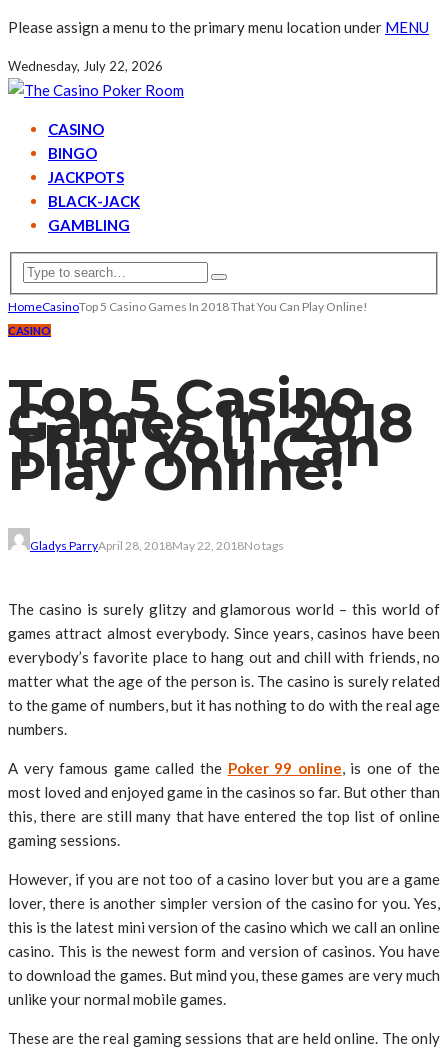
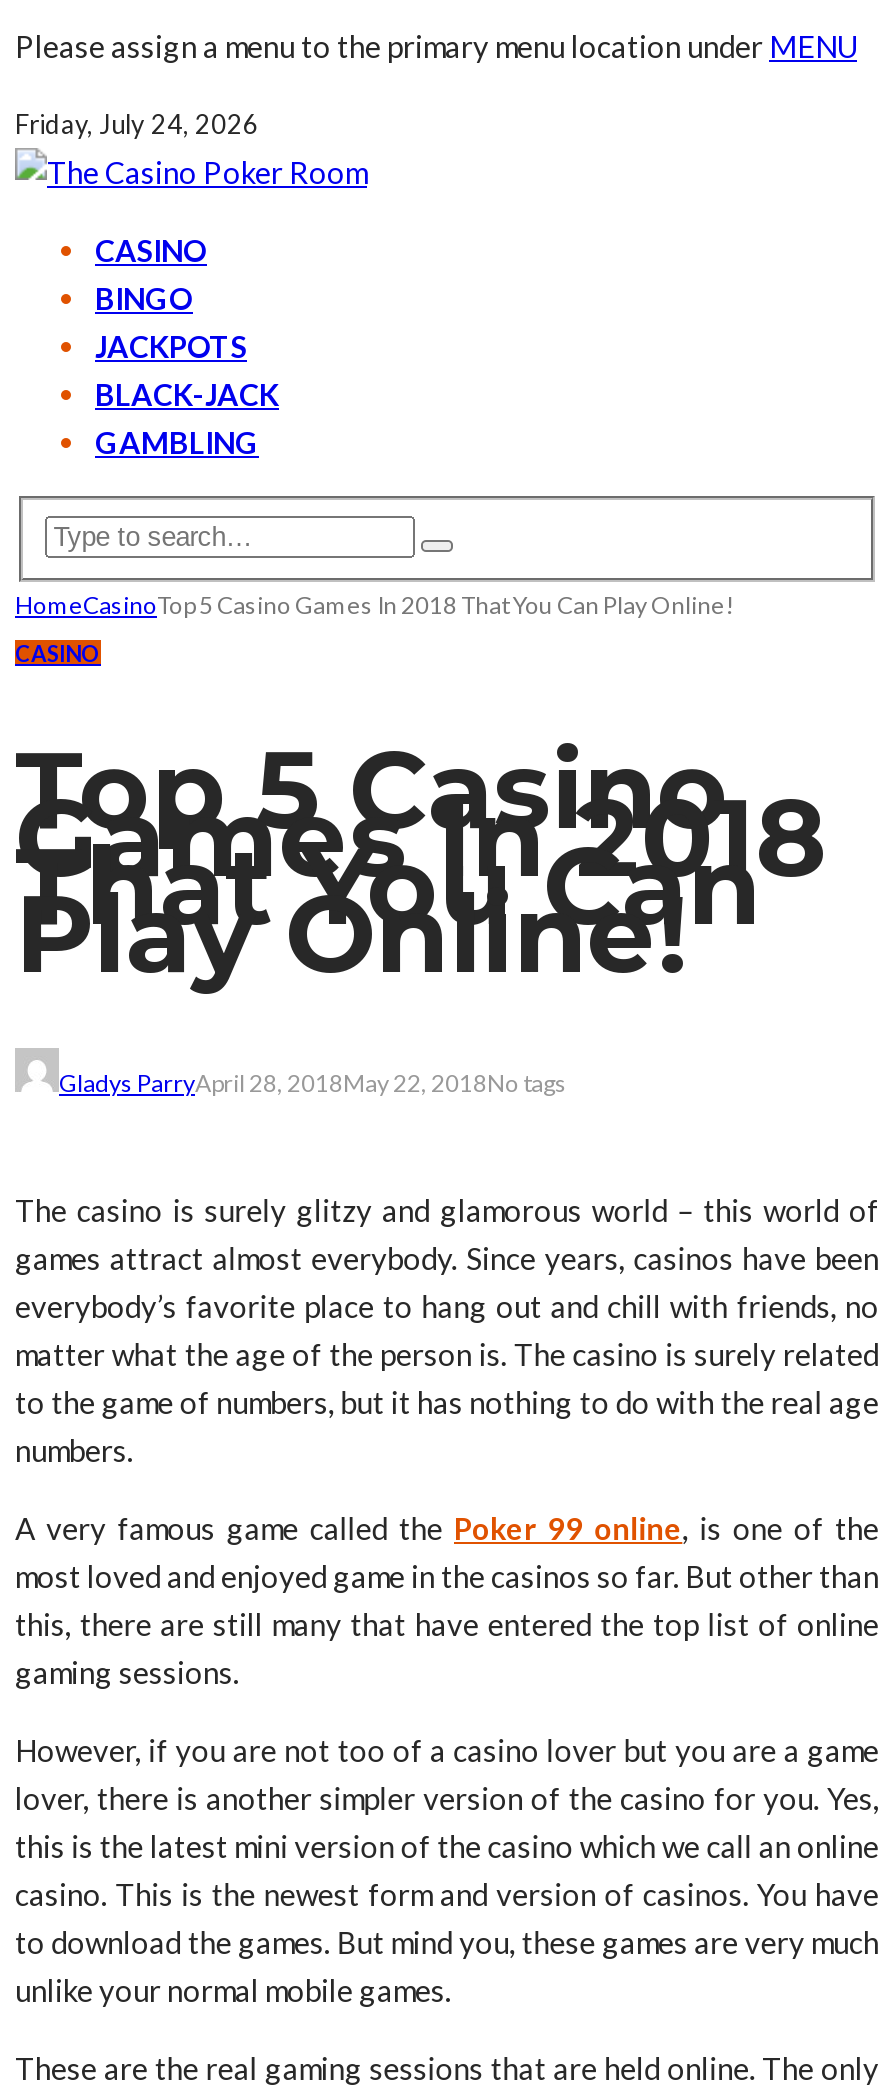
[8,58,163,74] Wednesday, July 22, 2026 -> [15,108,259,140] Friday, July 24, 2026

